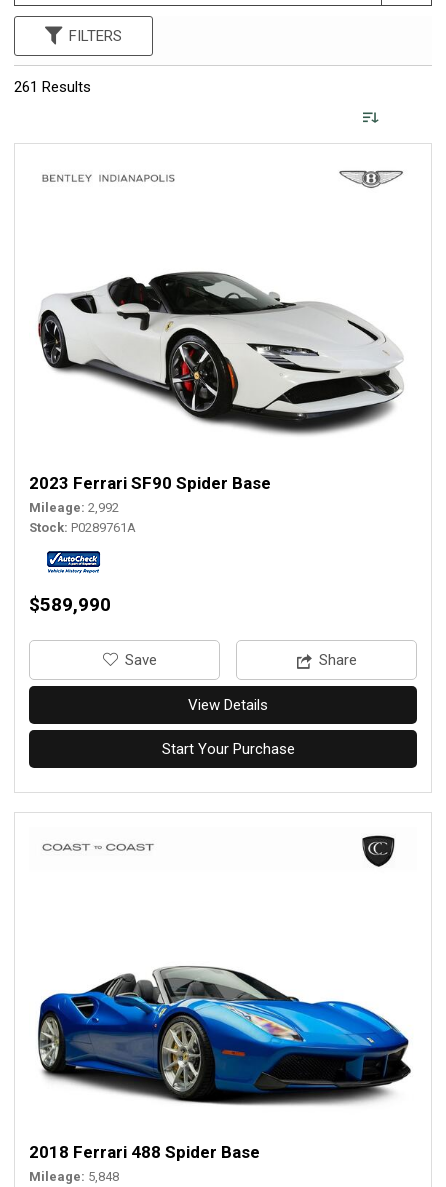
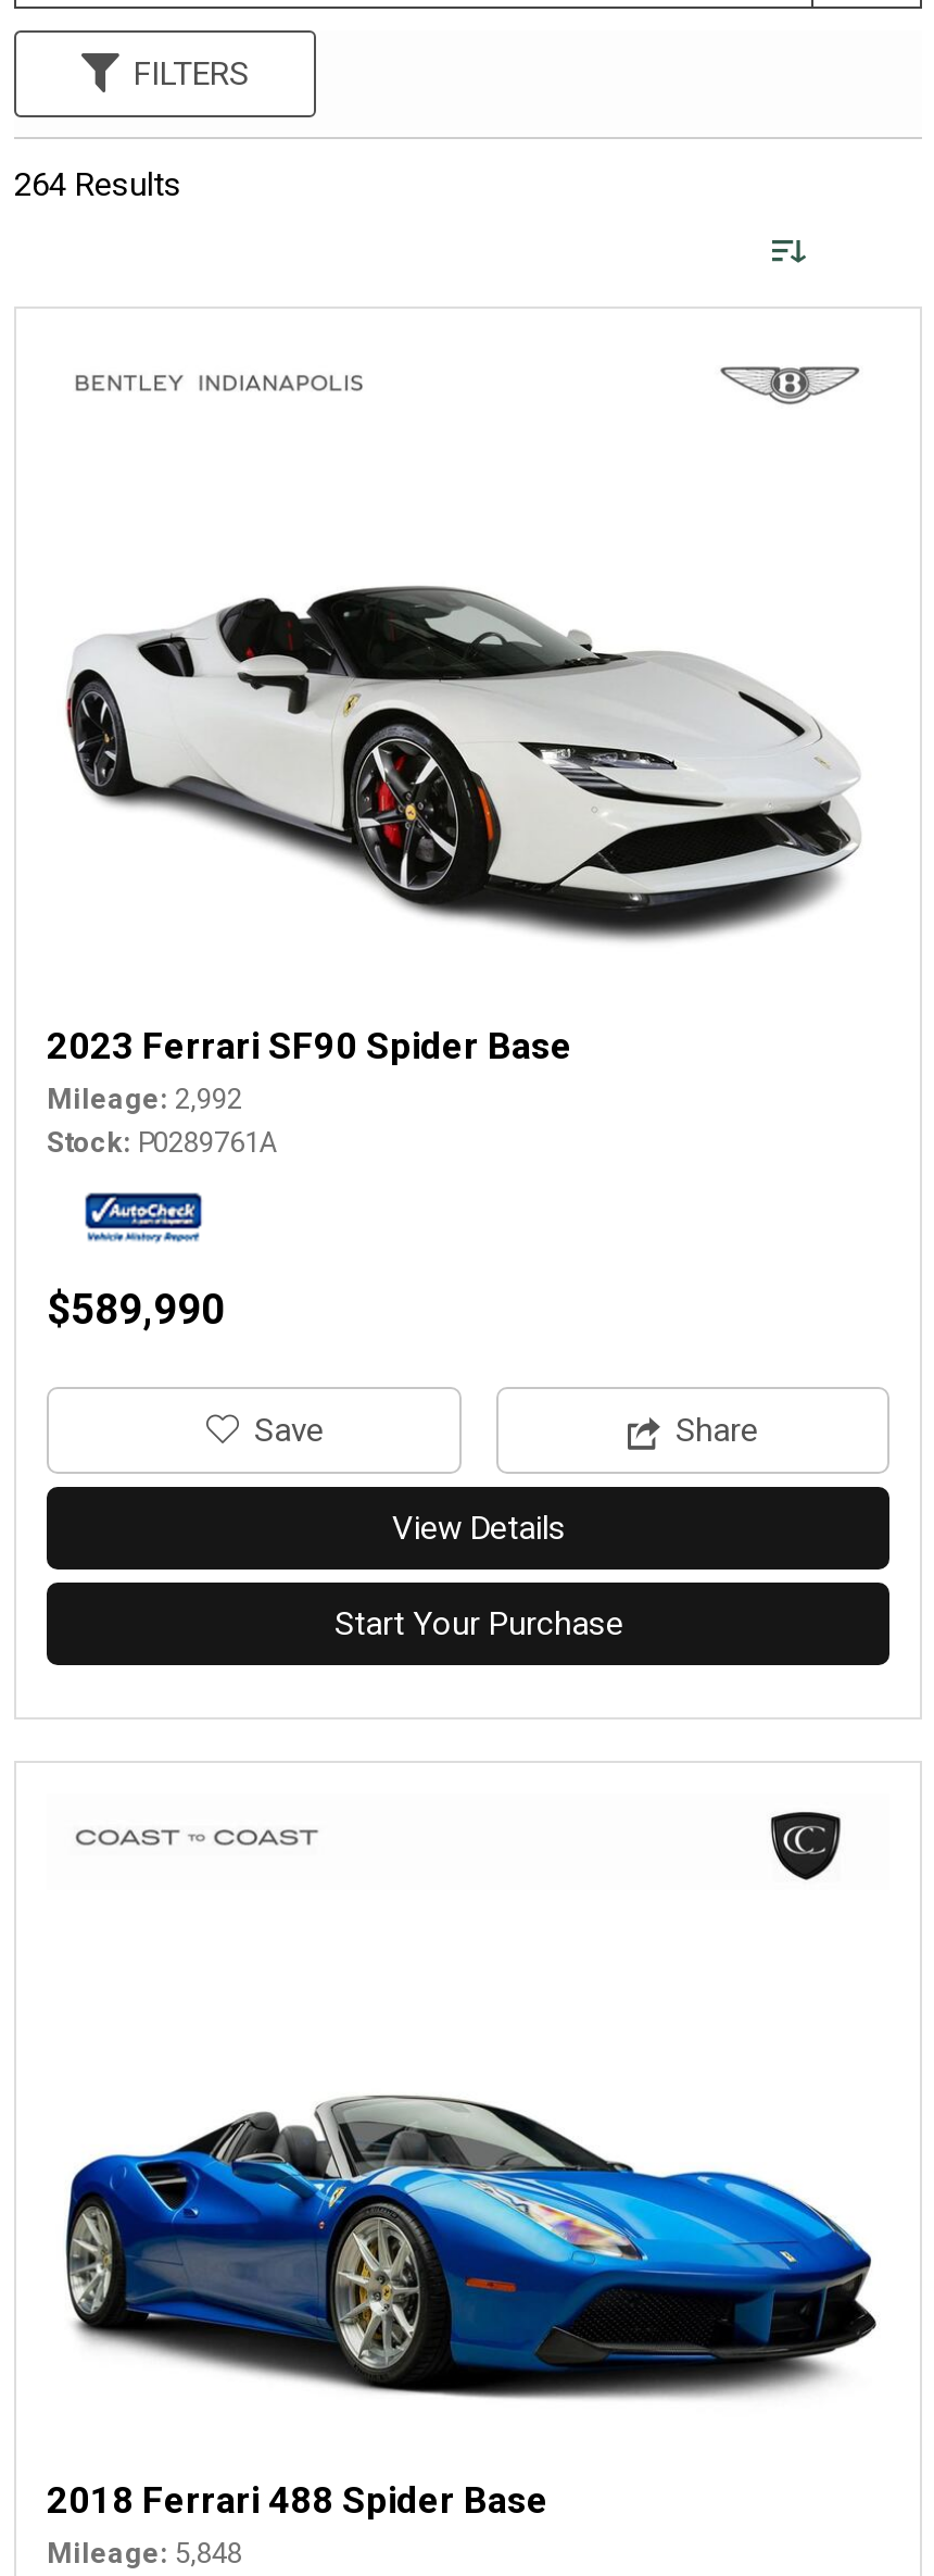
[14,78,91,96] 261 Results -> [14,165,181,204] 264 Results

